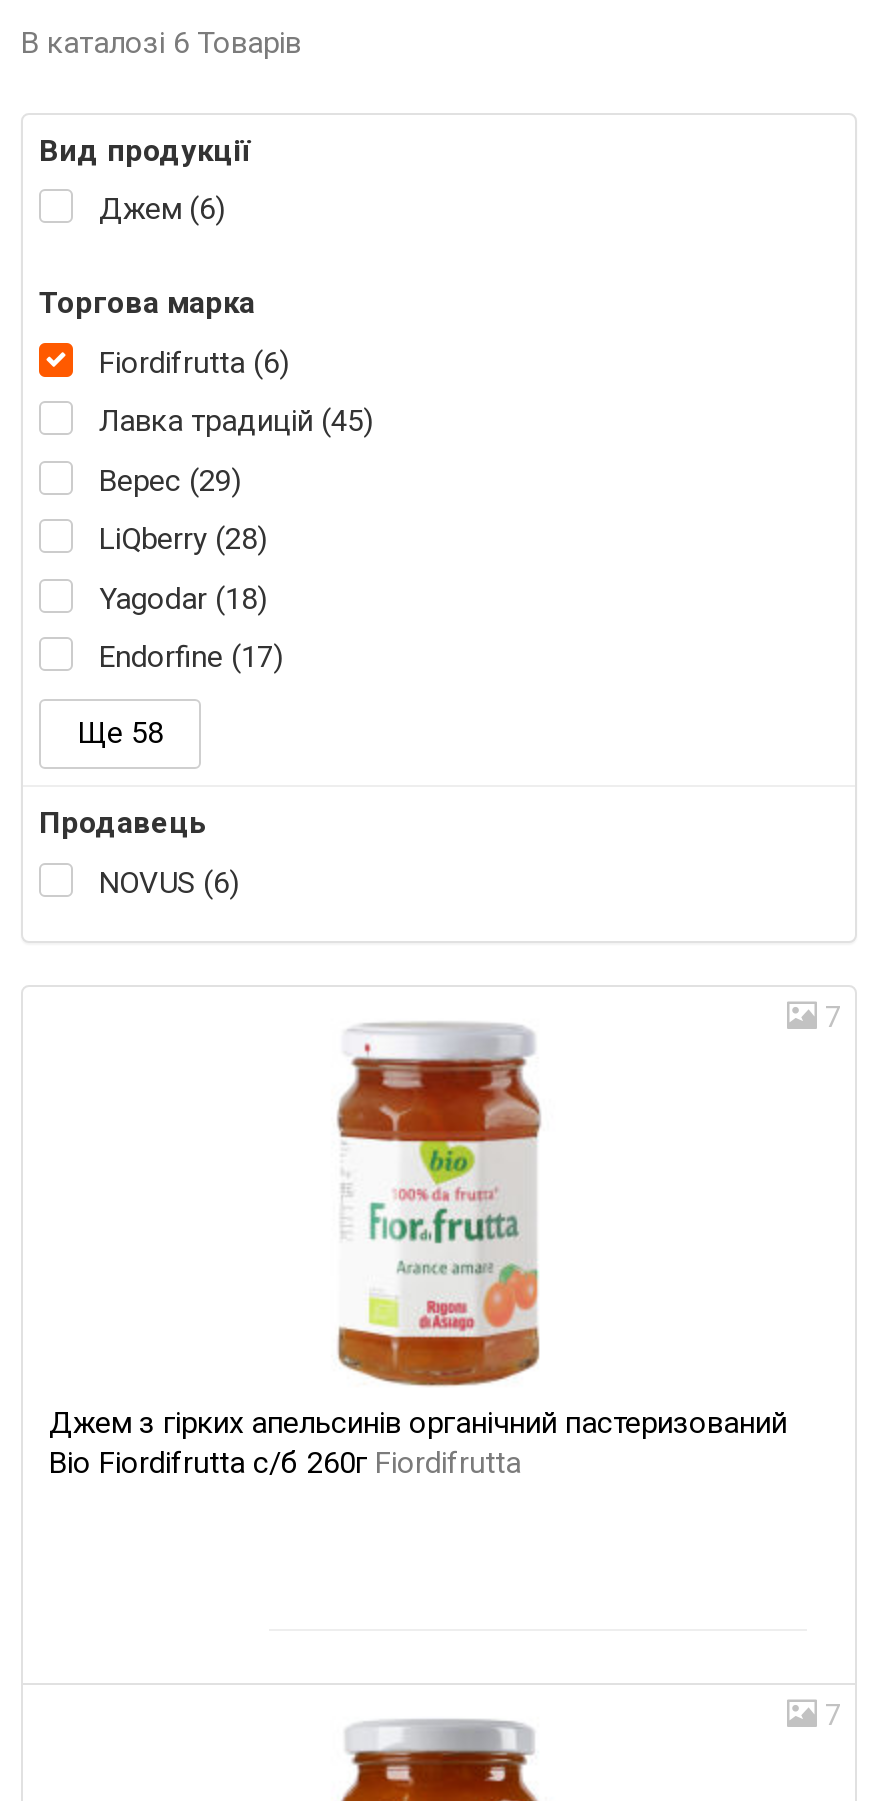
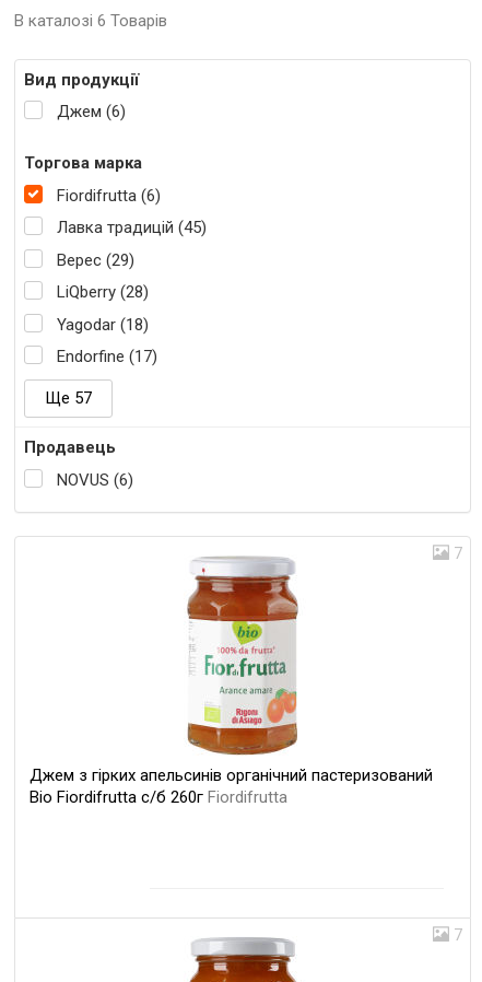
[77,715,163,751] Ще 58 -> [45,388,92,408] Ще 57

